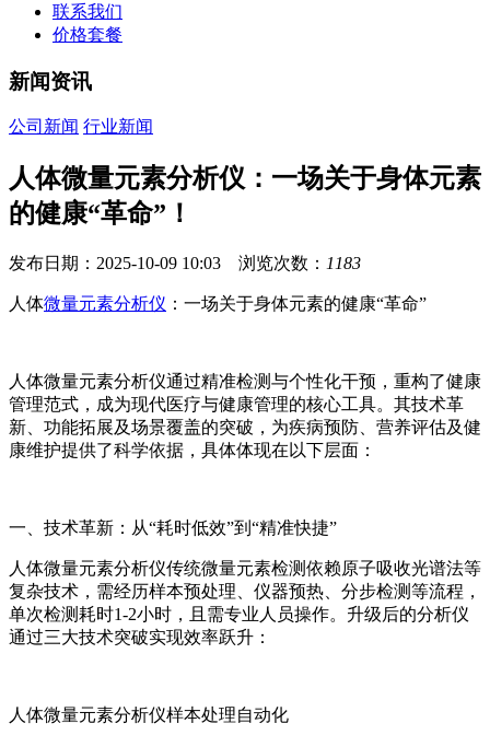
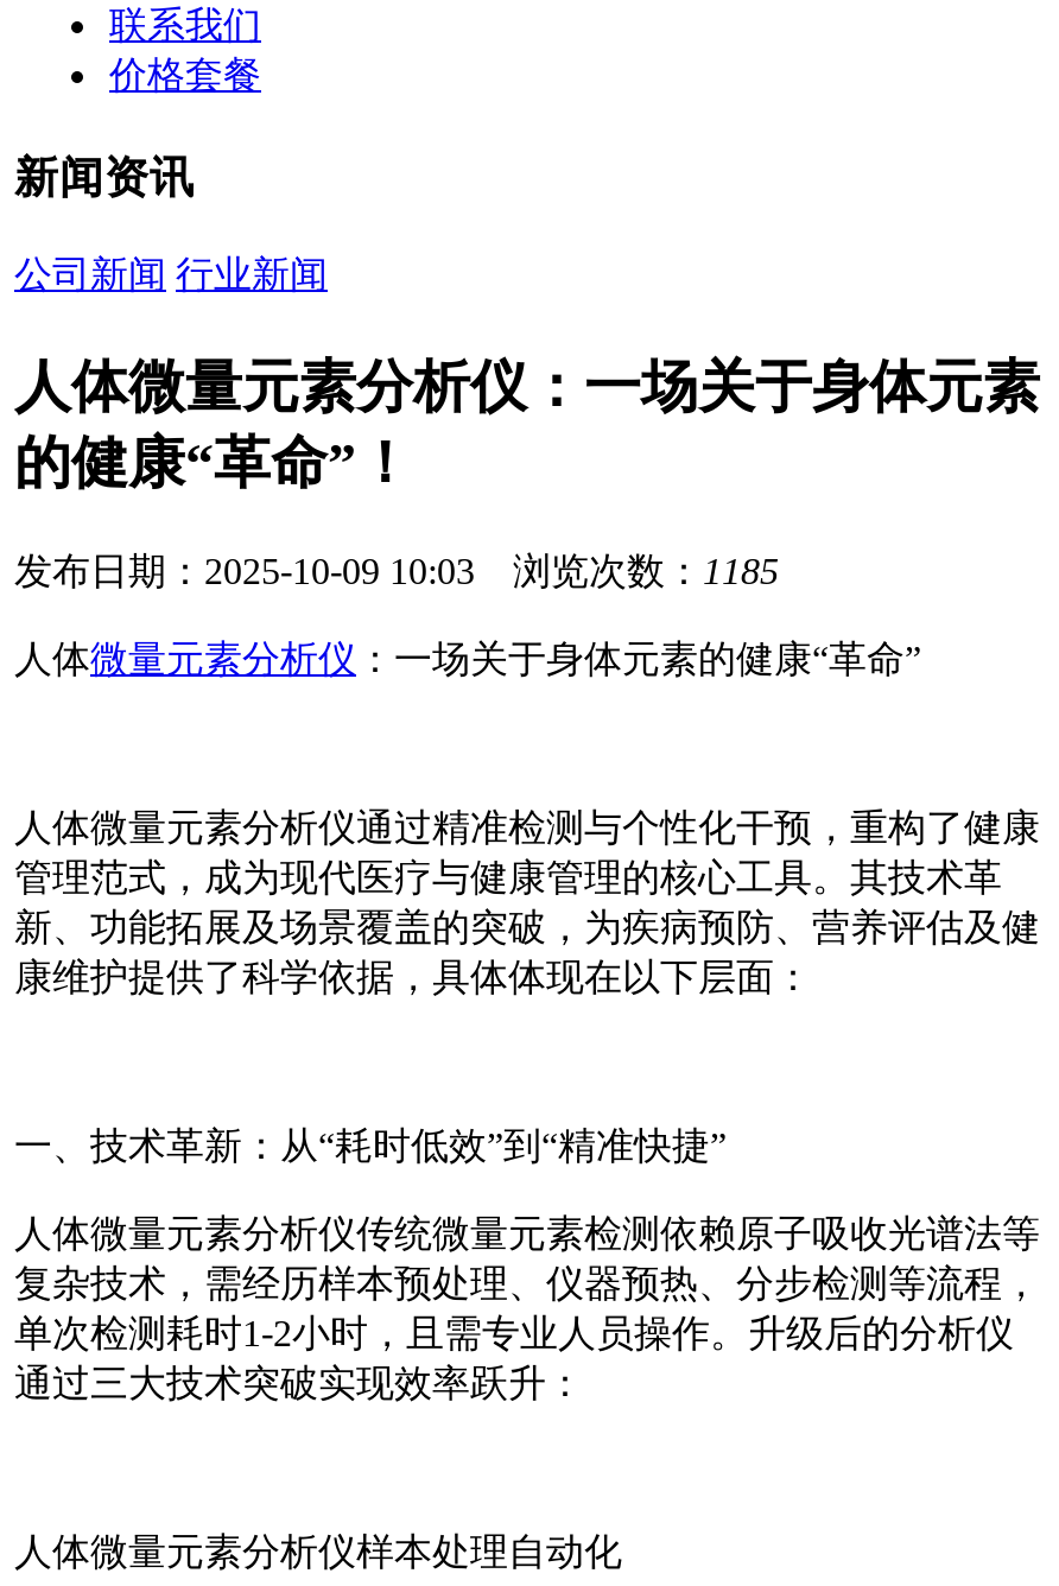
[9,254,361,273] 发布日期：2025-10-09 10:03 浏览次数：1183 -> [14,551,779,592] 发布日期：2025-10-09 10:03 浏览次数：1185

